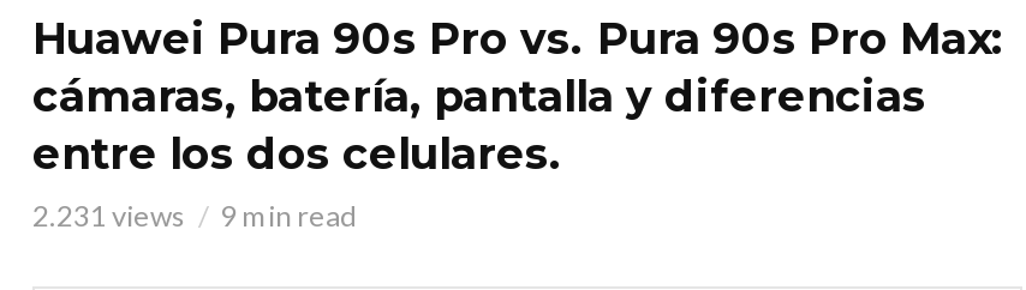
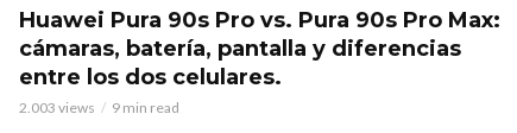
[32,197,357,233] 2.231 views 9 min read -> [19,99,179,116] 2.003 views 9 min read

